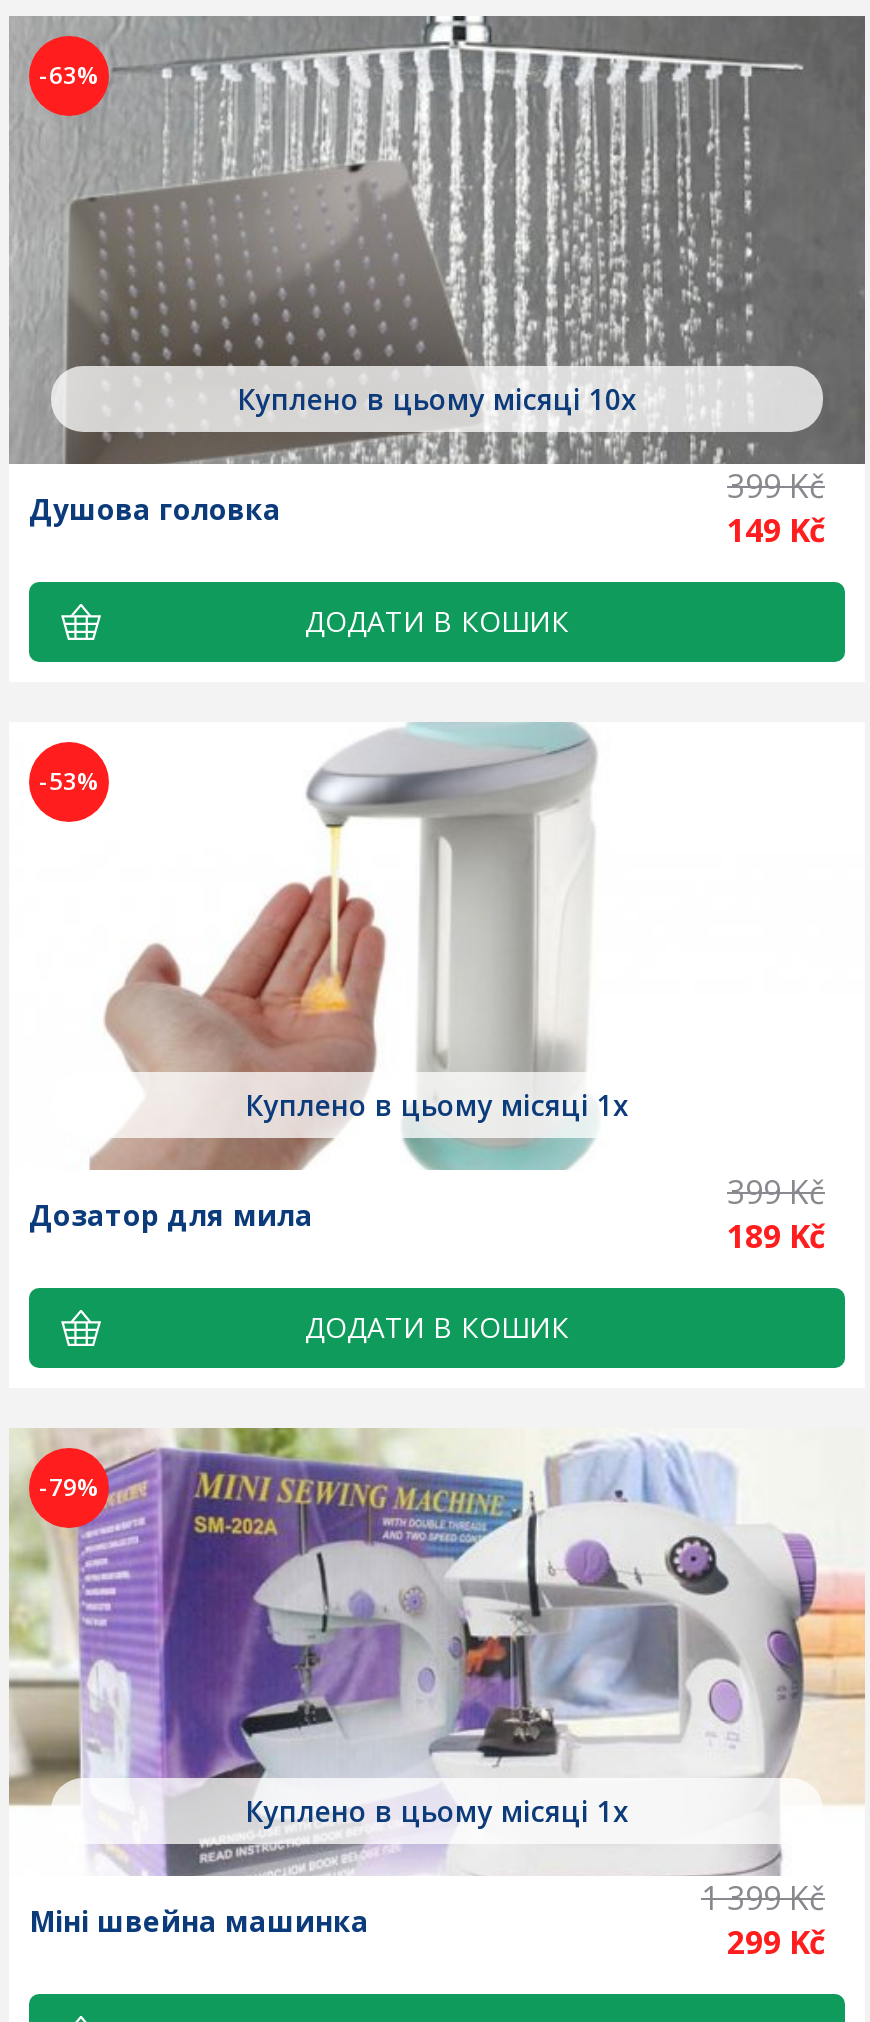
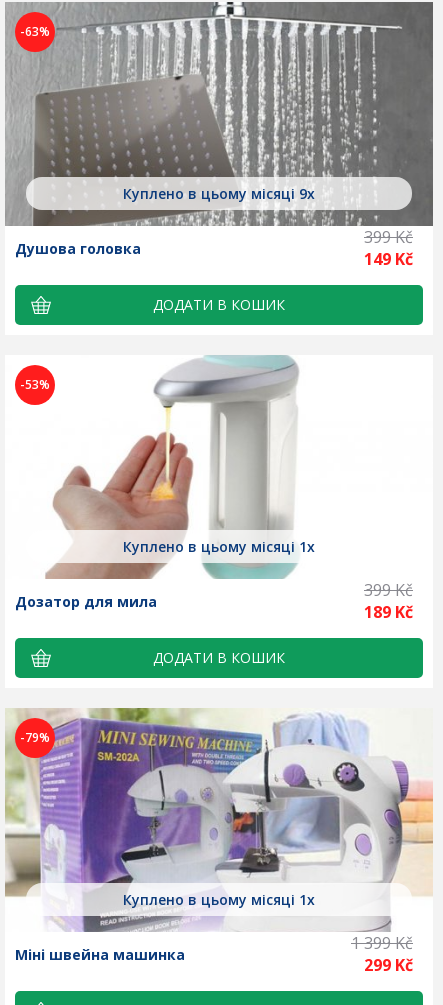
[237,380,637,418] Куплено в цьому місяці 10x -> [123,184,315,203] Куплено в цьому місяці 9x

